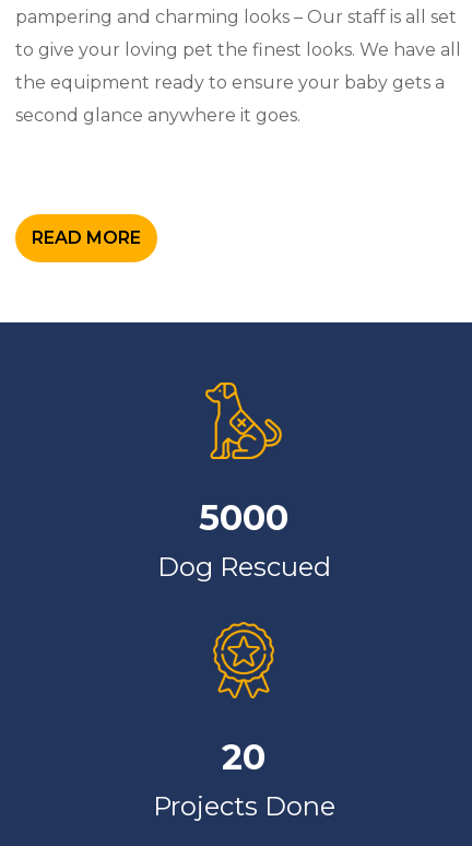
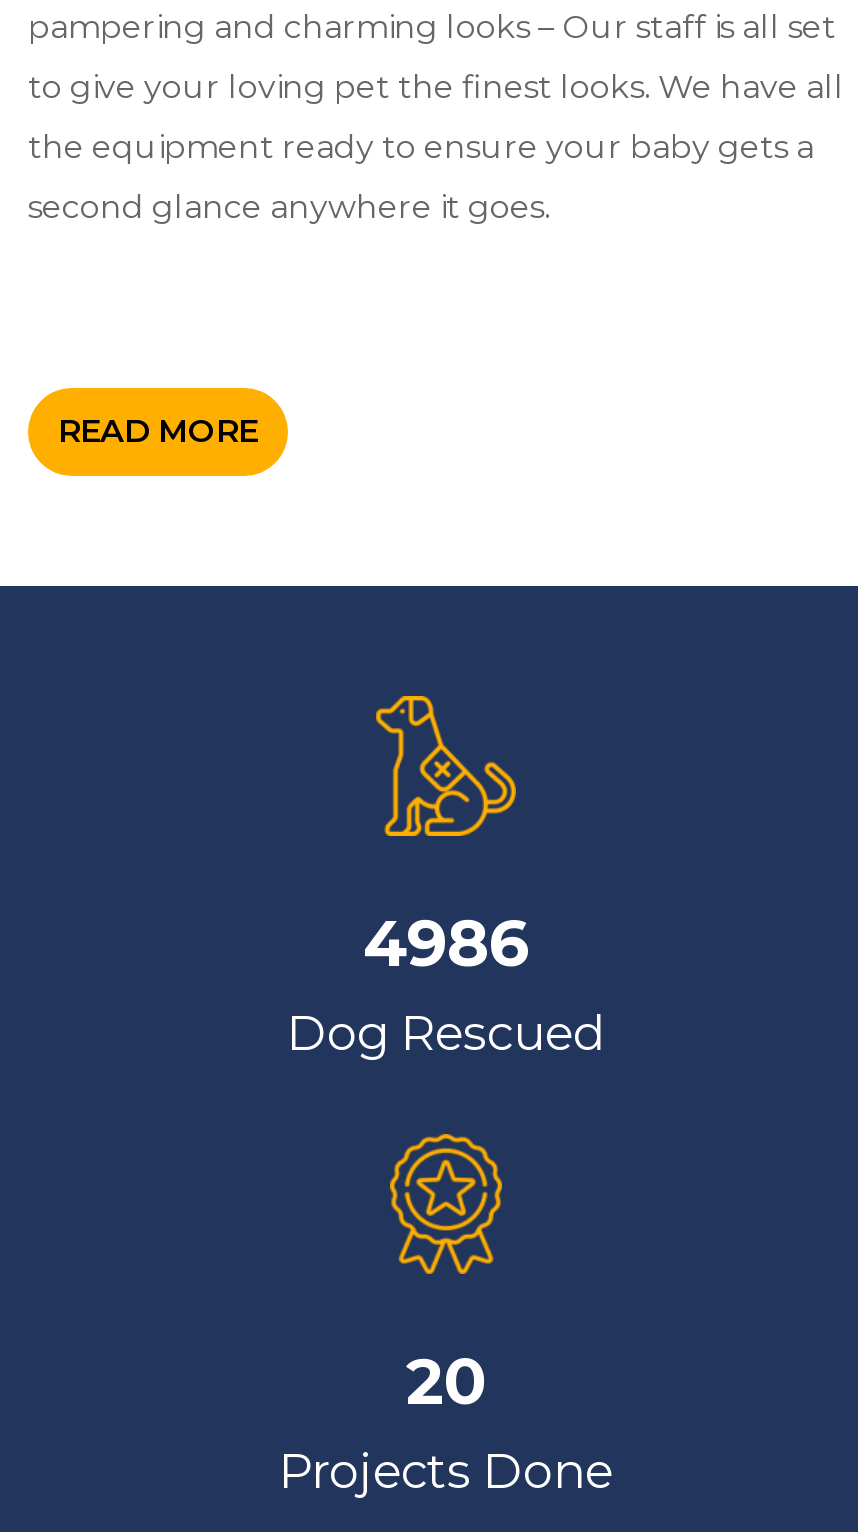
[199,497,288,539] 5000 -> [363,905,529,983] 4986

